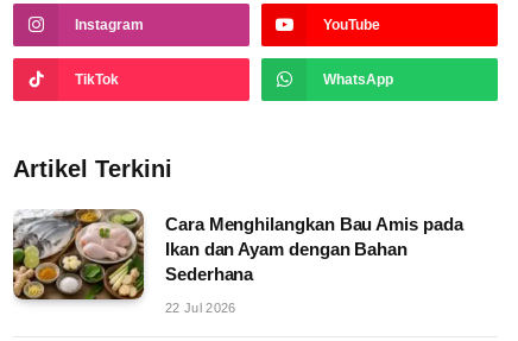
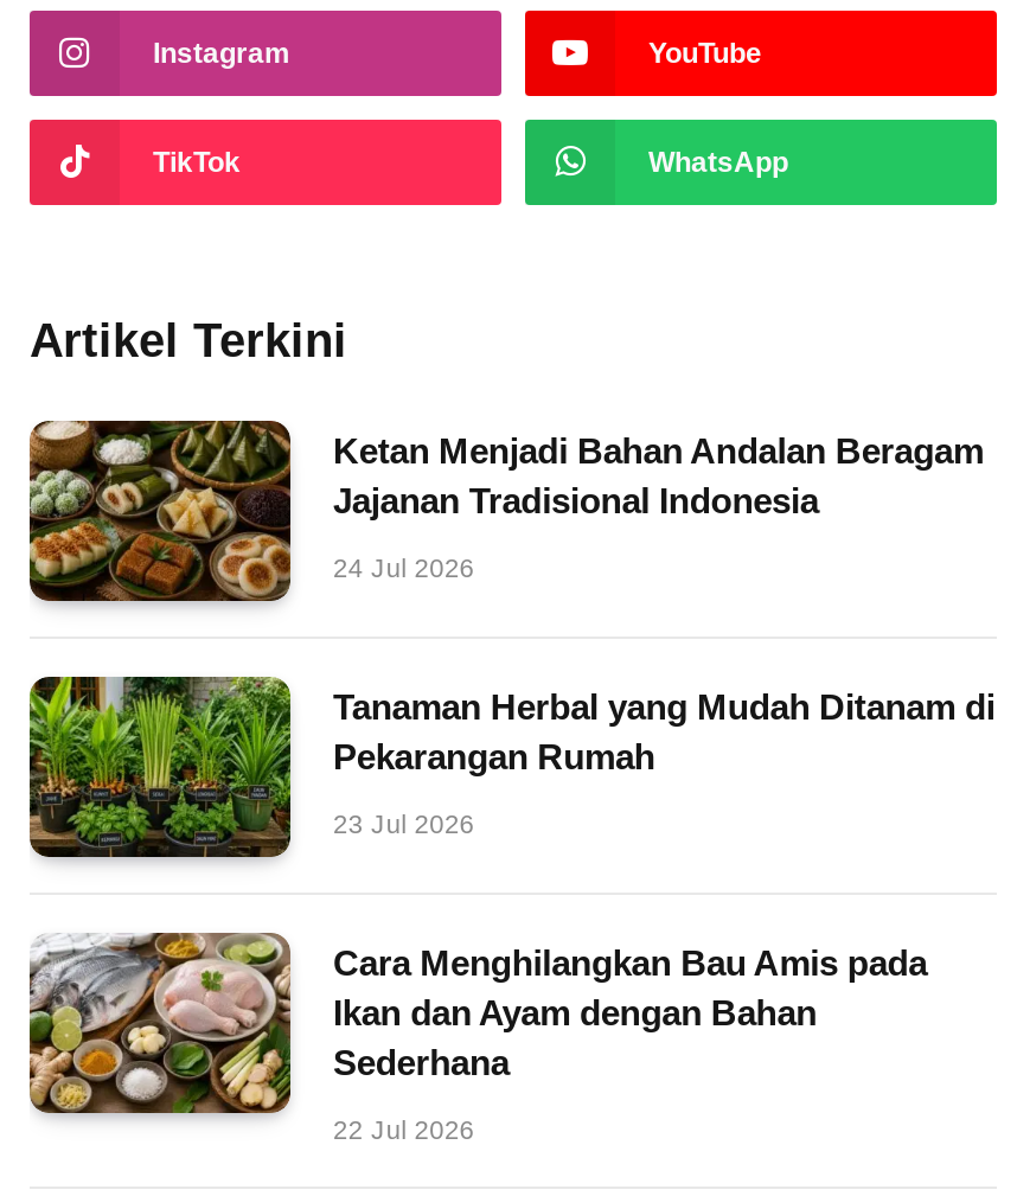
none -> [27,418,984,601] [image] | Ketan Menjadi Bahan Andalan Beragam | Jajanan Tradisional Indonesia | 24 Jul 2026
none -> [27,674,995,862] [image] | Tanaman Herbal yang Mudah Ditanam di | Pekarangan Rumah | 23 Jul 2026

